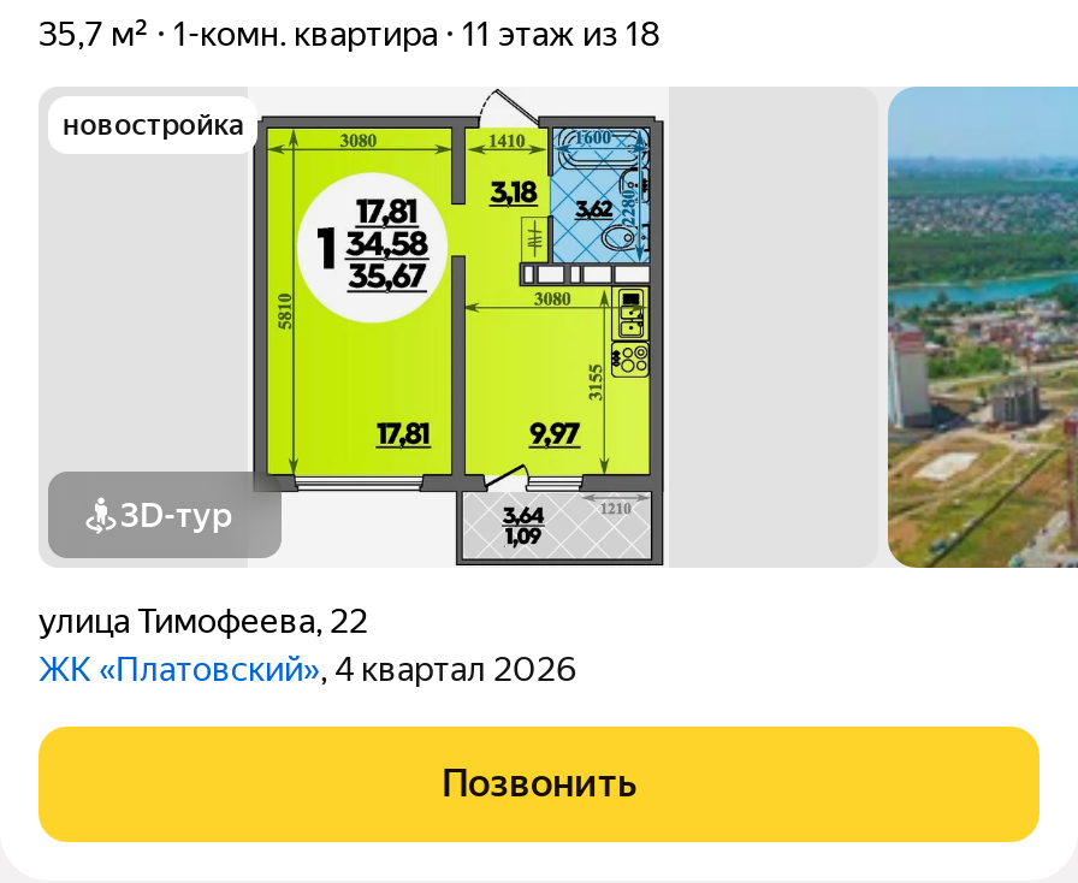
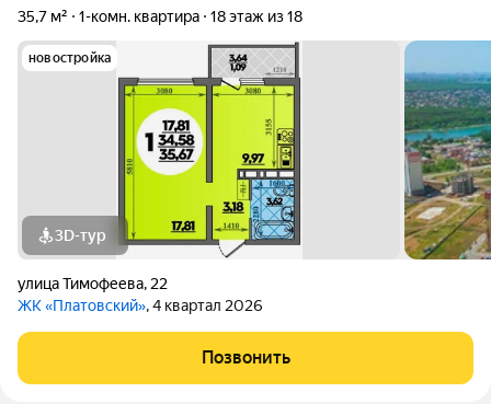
[38,14,659,52] 35,7 м² 1-комн. квартира 11 этаж из 18 -> [18,7,302,25] 35,7 м² 1-комн. квартира 18 этаж из 18
[250,87,667,568] [image] -> [115,42,302,258] [image]

